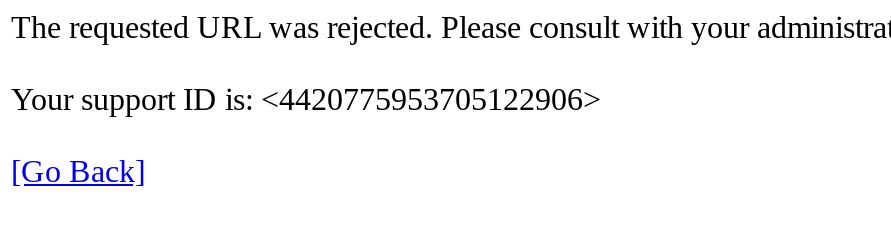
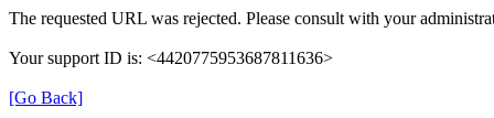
[11,82,601,116] Your support ID is: <4420775953705122906> -> [9,49,333,67] Your support ID is: <4420775953687811636>

